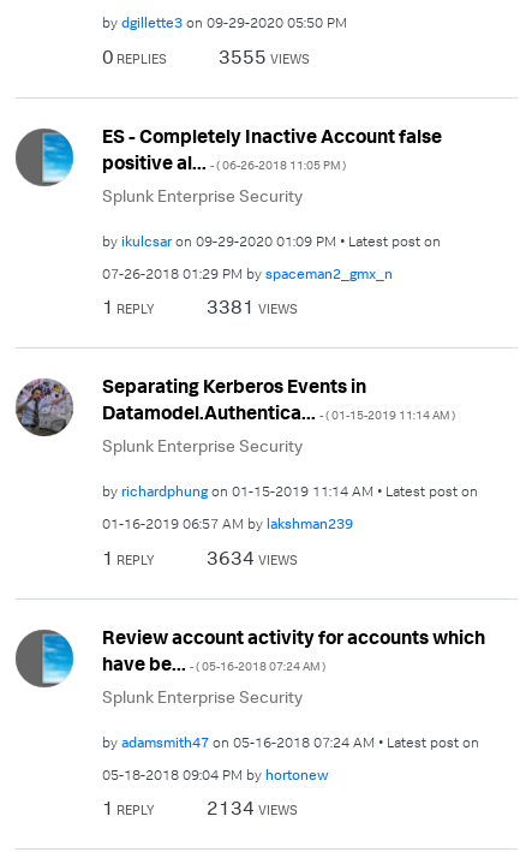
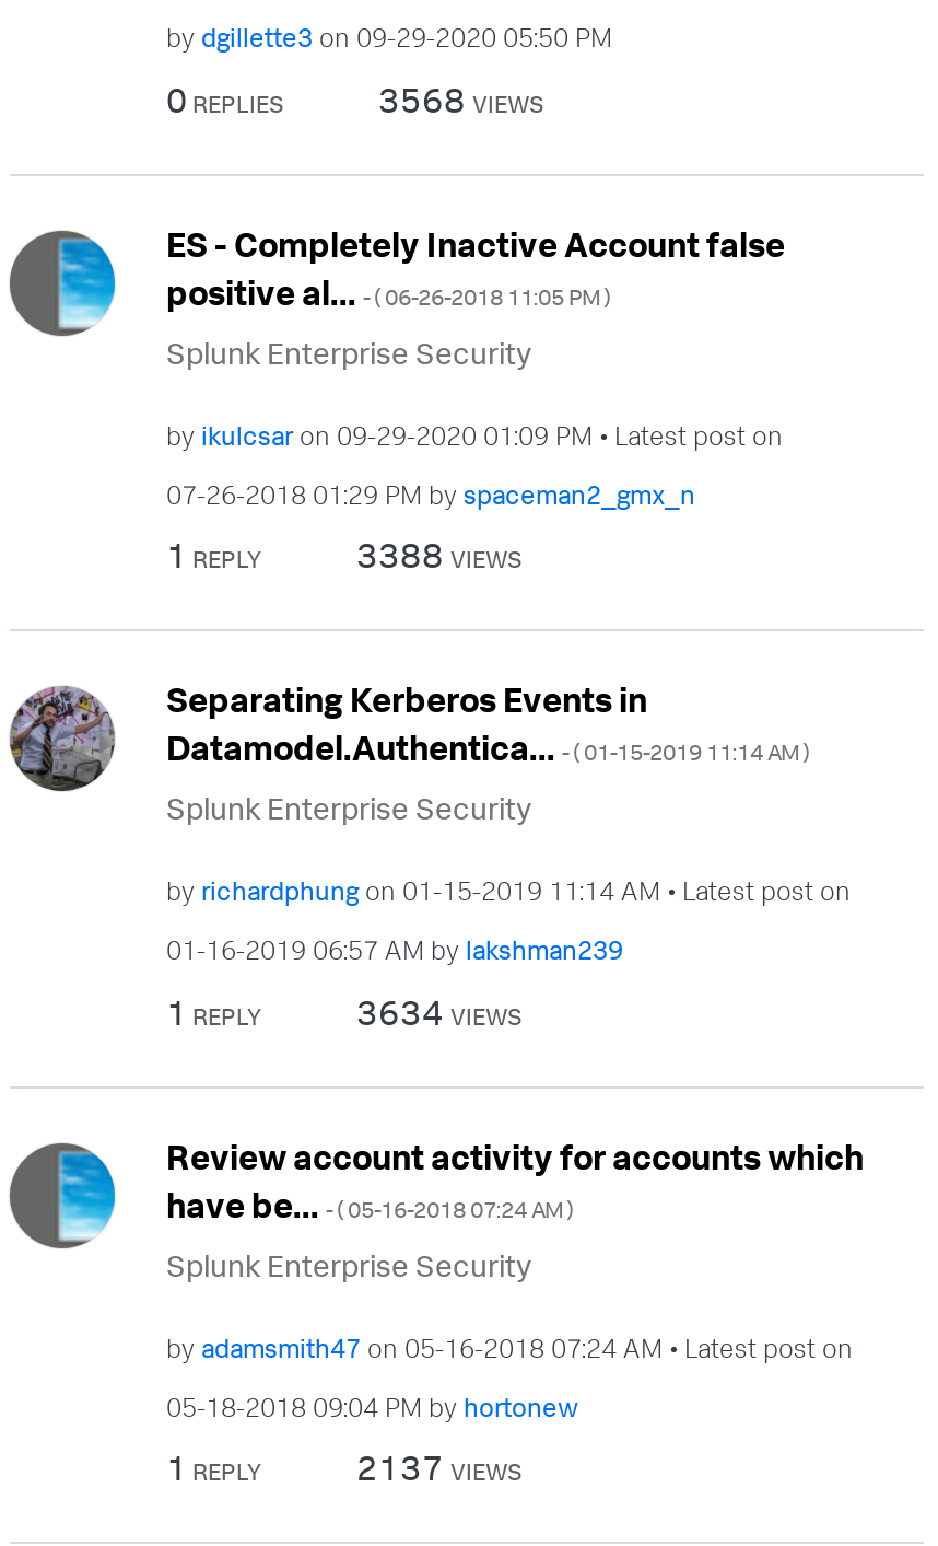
[218,44,309,68] 3555 VIEWS -> [378,77,544,120] 3568 VIEWS
[206,294,297,318] 3381 VIEWS -> [356,533,523,577] 3388 VIEWS
[206,796,297,820] 2134 VIEWS -> [356,1445,523,1489] 2137 VIEWS

